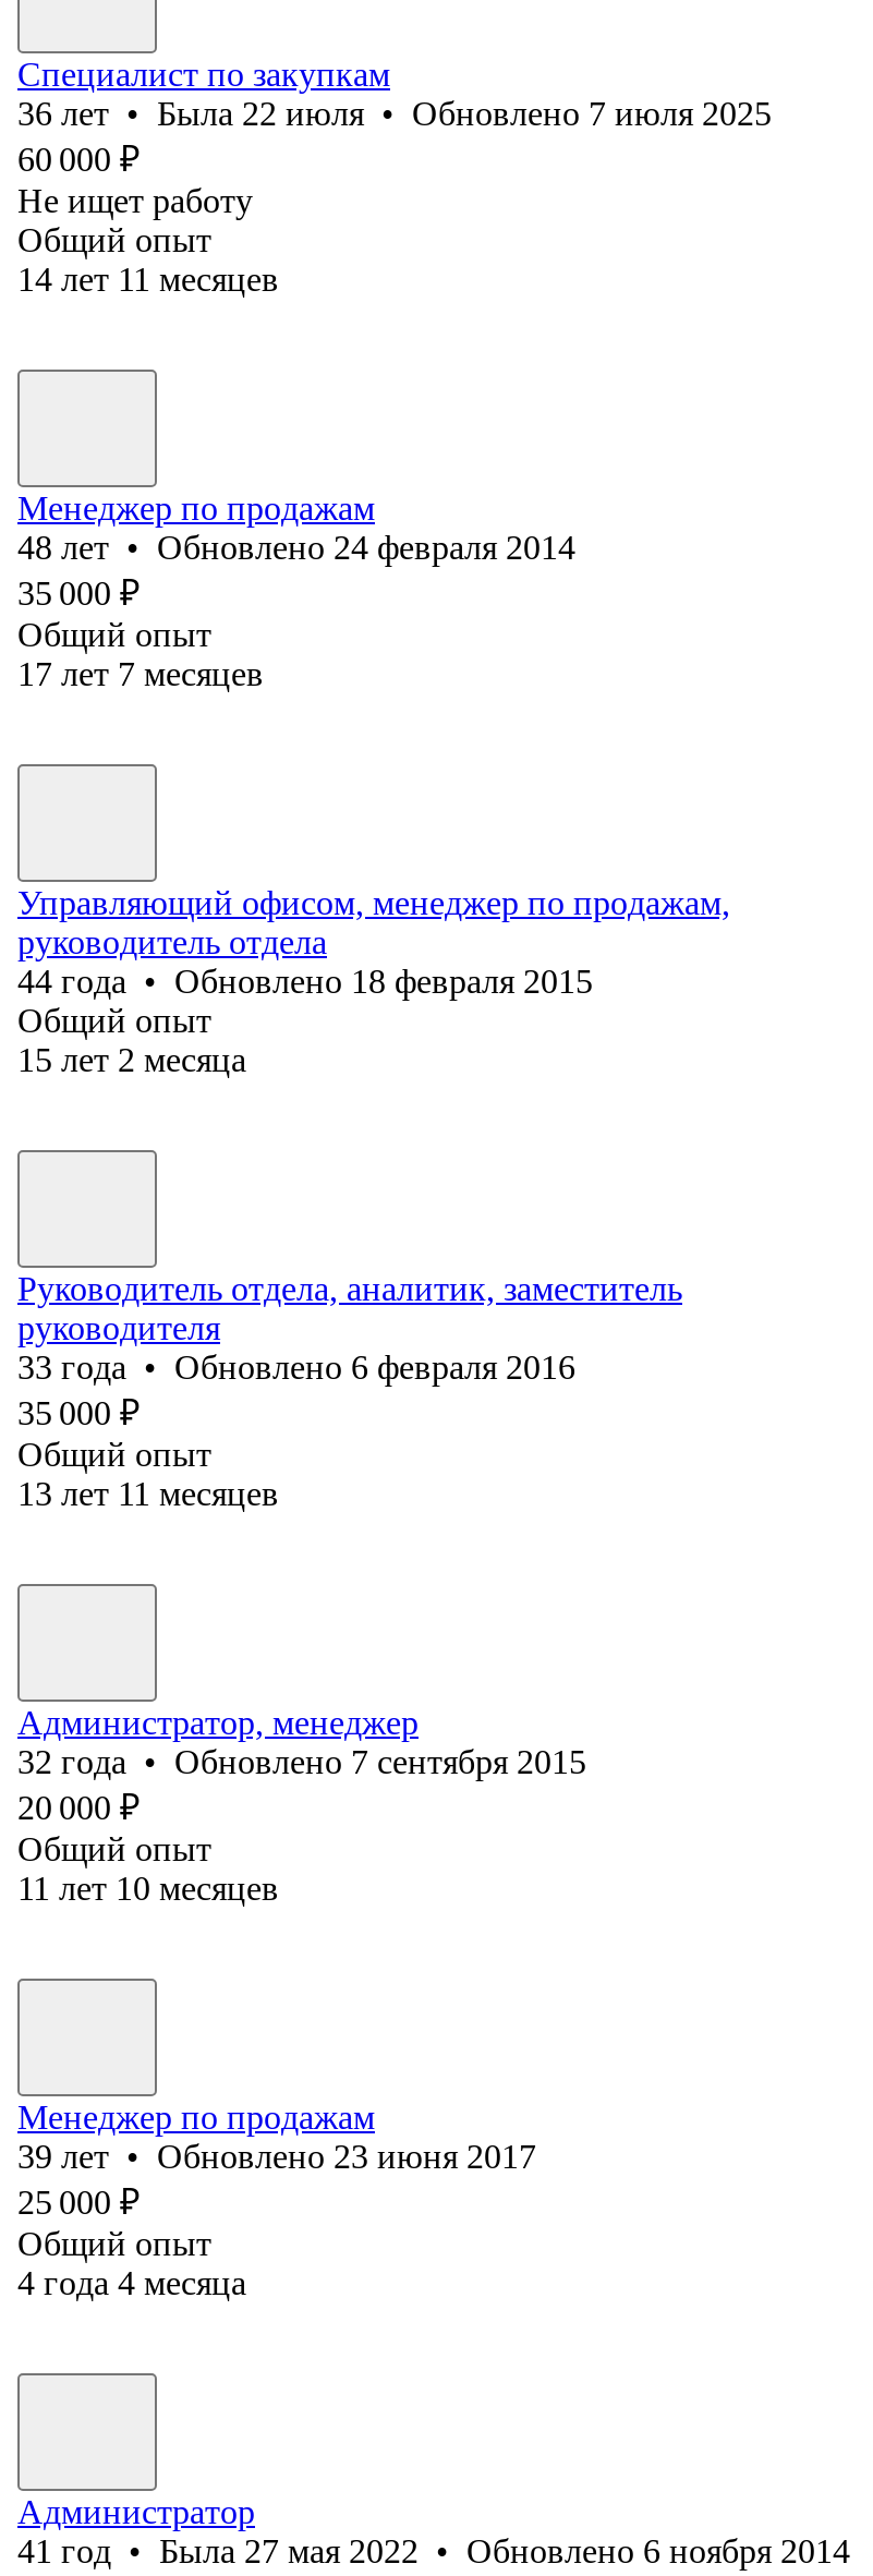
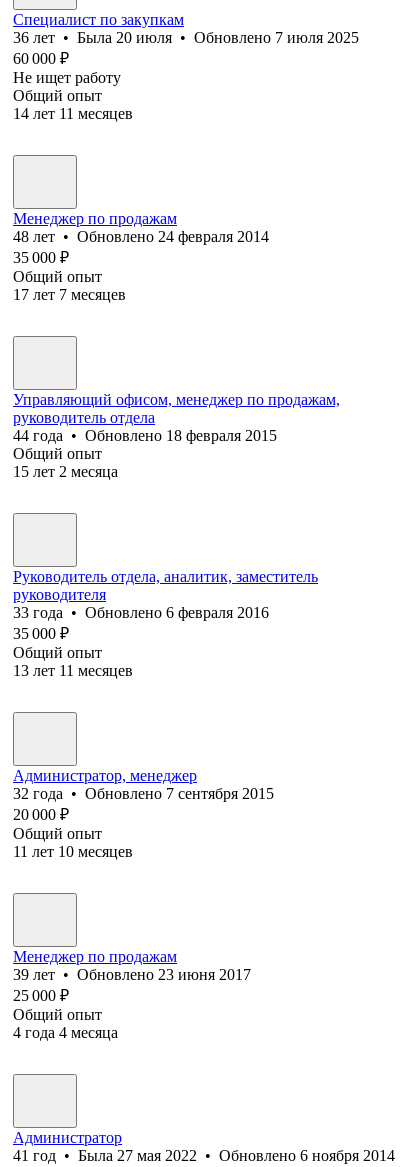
[17,95,772,132] 36 лет • Была 22 июля • Обновлено 7 июля 2025 -> [13,29,359,46] 36 лет • Была 20 июля • Обновлено 7 июля 2025

